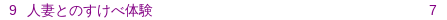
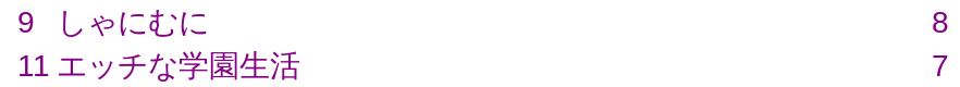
[27,2,153,18] 人妻とのすけべ体験 -> [17,4,949,83] しゃにむに | 8 | 11 エッチな学園生活

